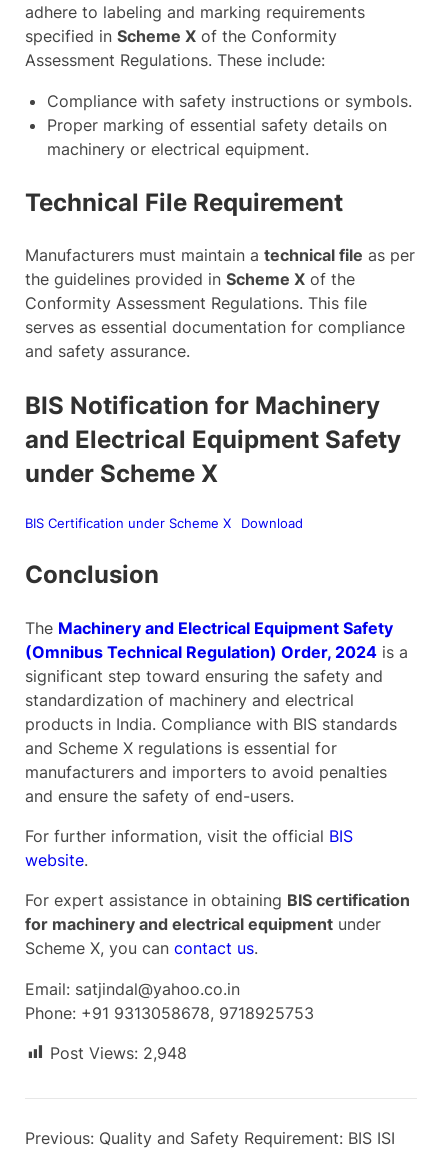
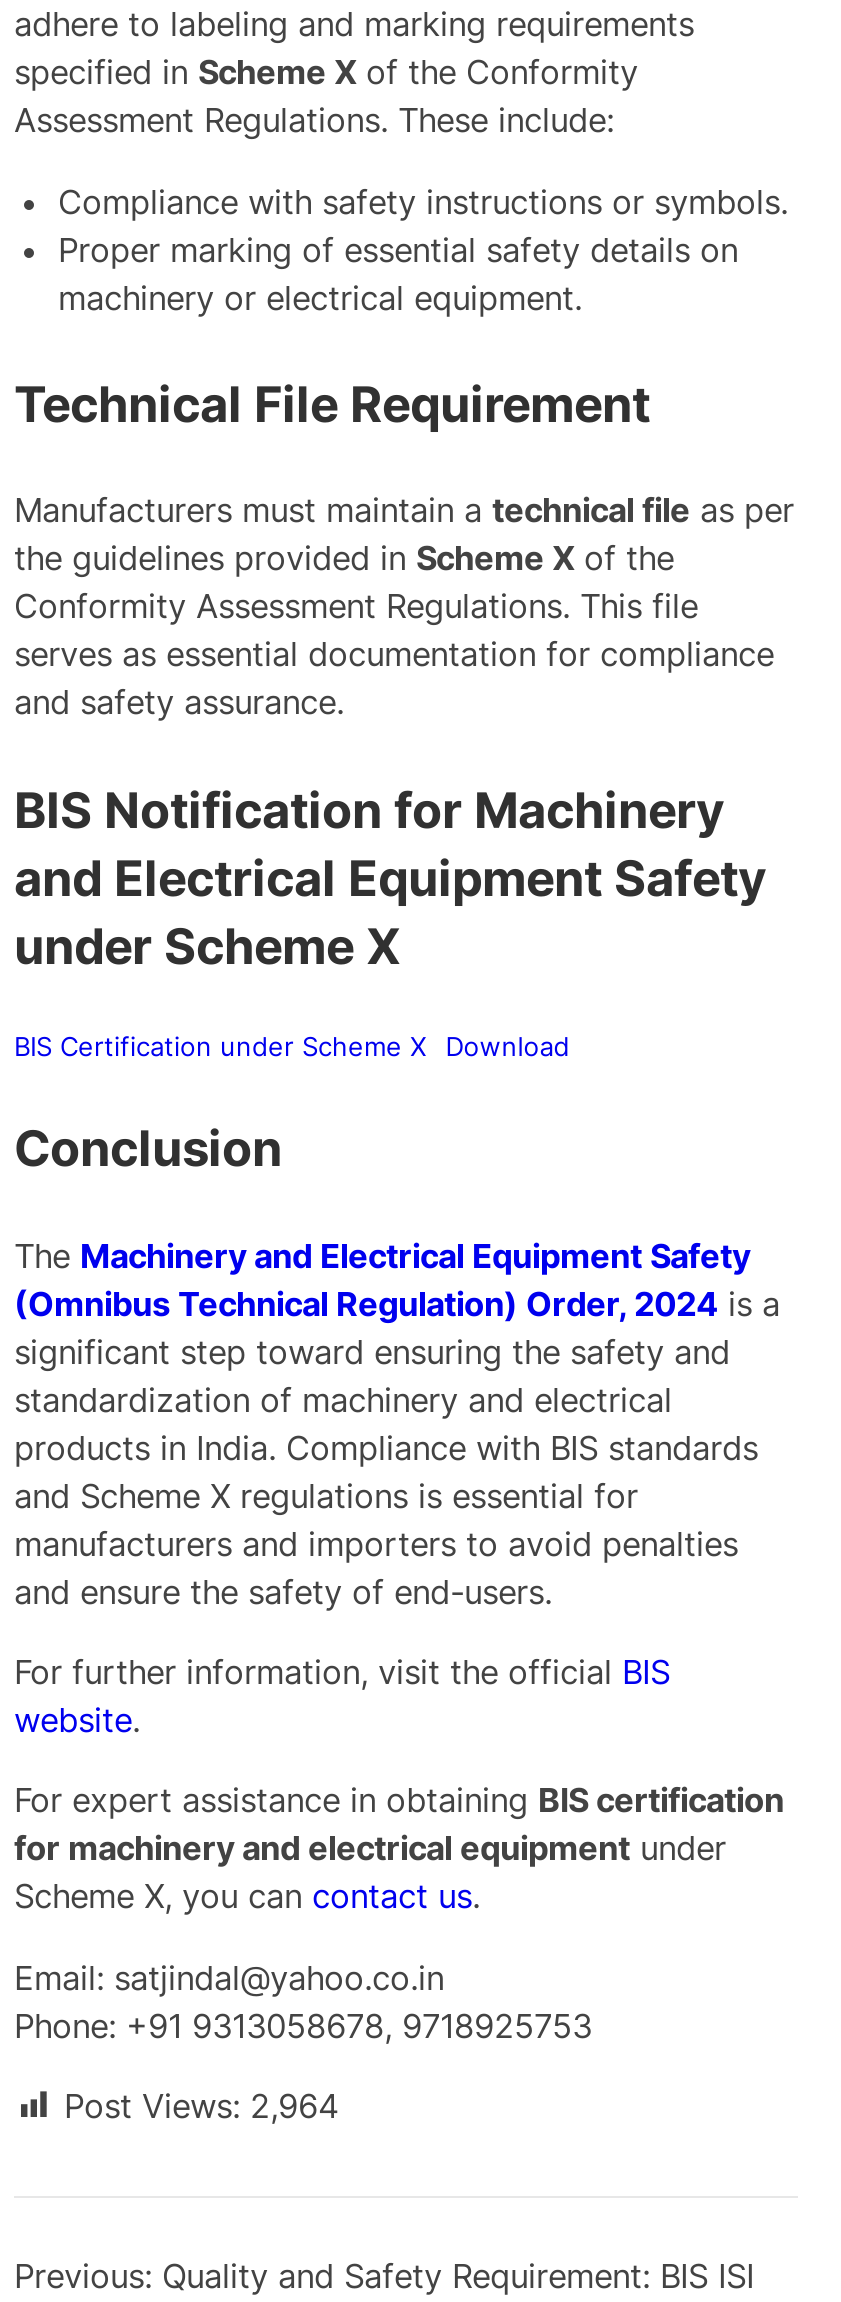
[50,1043,187,1063] Post Views: 2,948 -> [64,2086,338,2126] Post Views: 2,964

